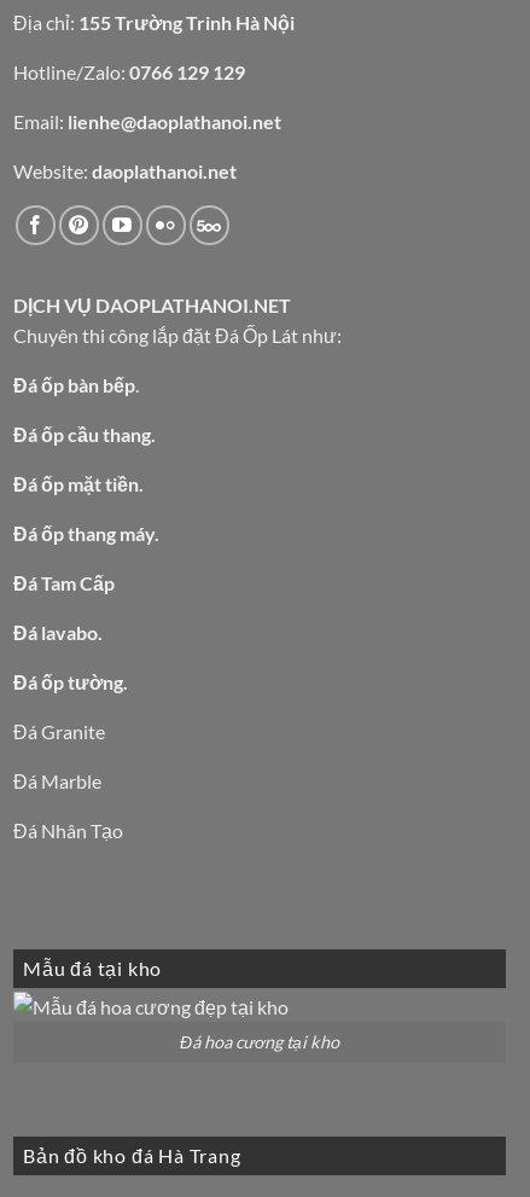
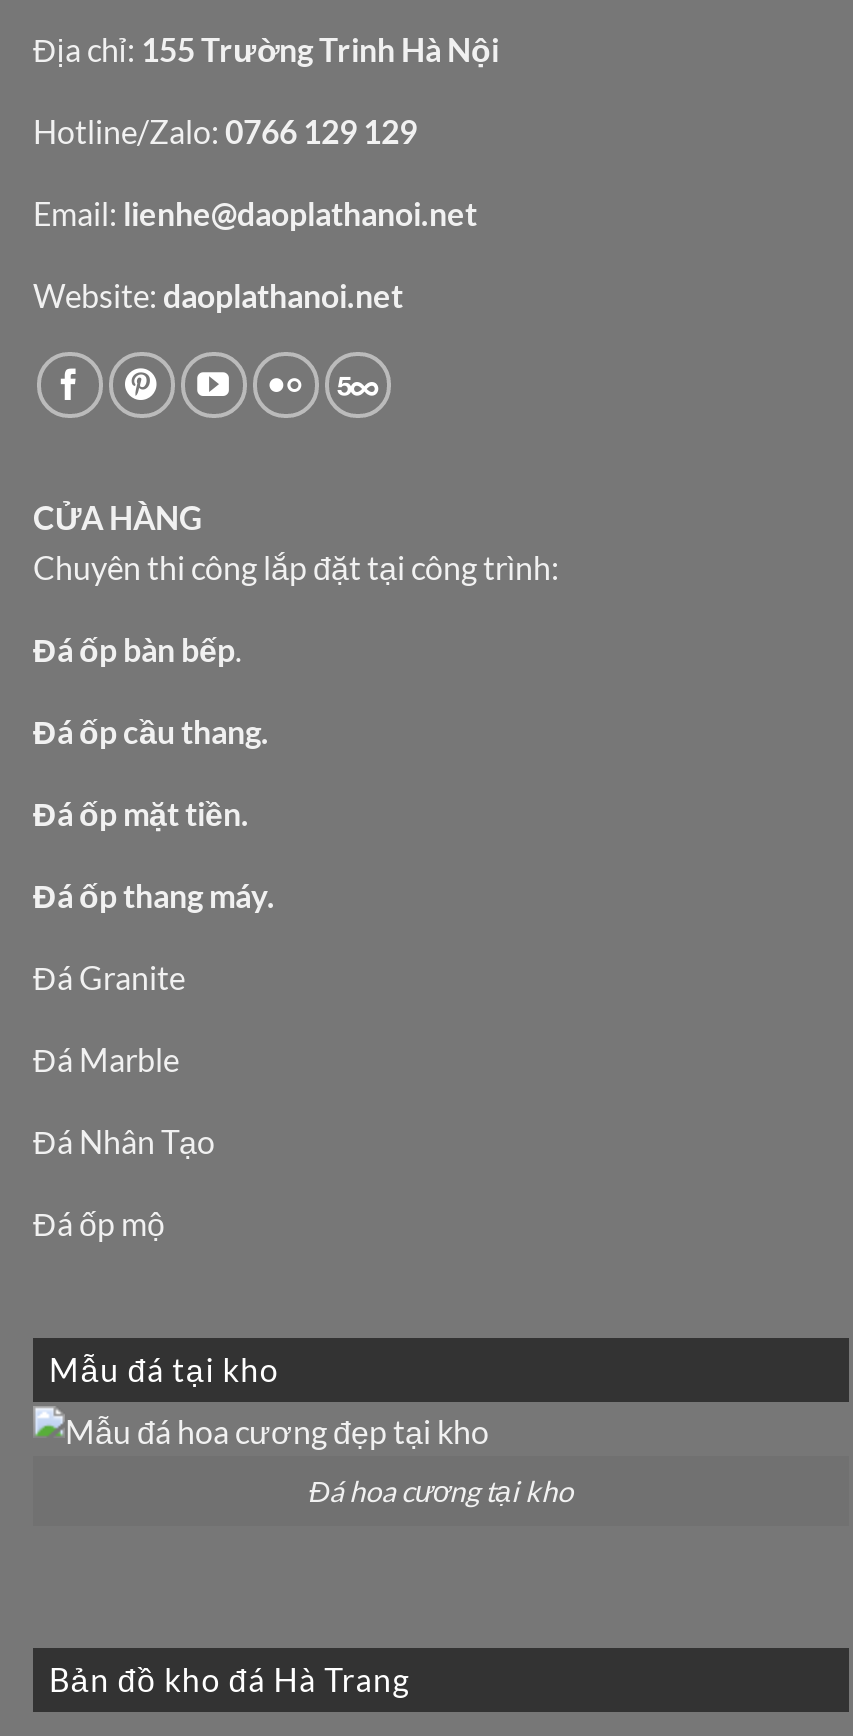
[13,294,342,347] DỊCH VỤ DAOPLATHANOI.NET | Chuyên thi công lắp đặt Đá Ốp Lát như: -> [33,497,559,585] CỬA HÀNG | Chuyên thi công lắp đặt tại công trình:
[13,572,128,694] Đá Tam Cấp | Đá lavabo. | Đá ốp tường. -> none
none -> [33,1203,165,1241] Đá ốp mộ

